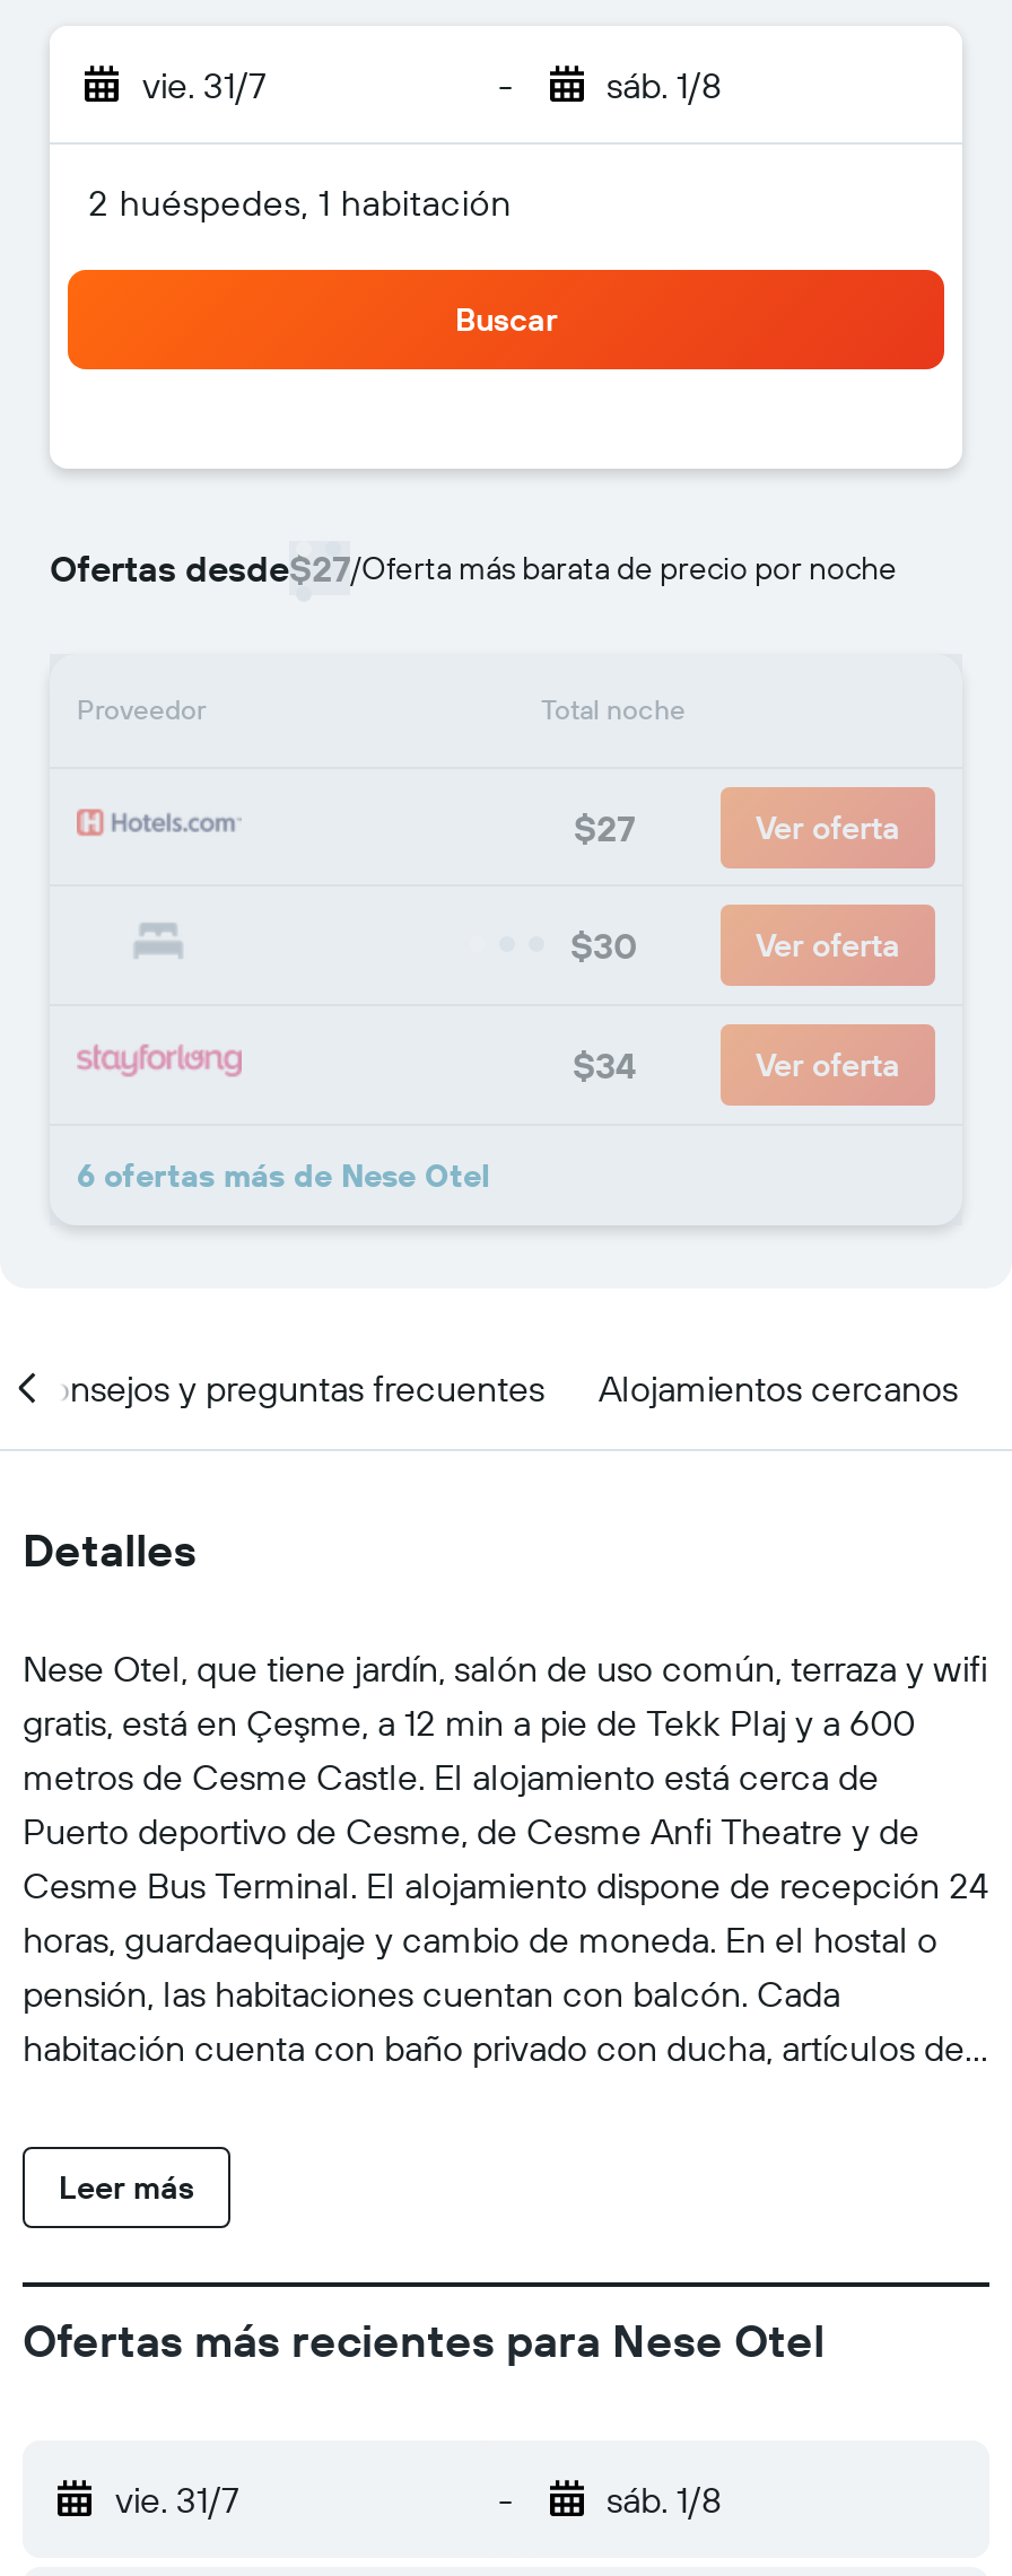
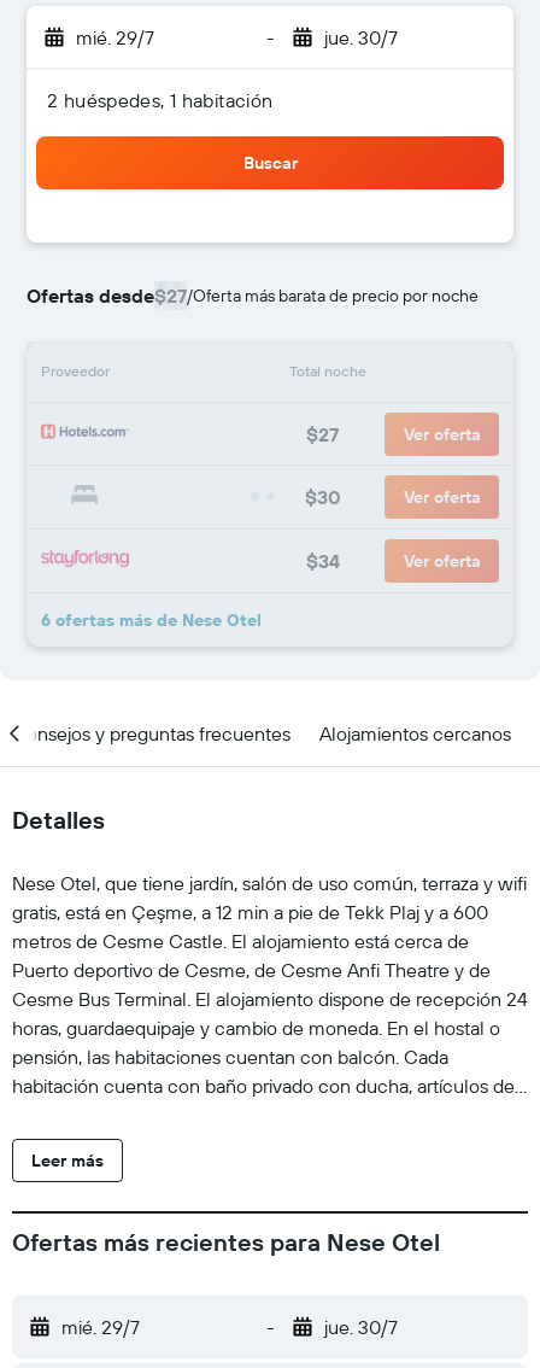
[142,62,267,107] vie. 31/7 -> [76,25,154,49] mié. 29/7
[607,62,722,107] sáb. 1/8 -> [324,25,397,49] jue. 30/7
[115,2477,239,2522] vie. 31/7 -> [61,1315,140,1339] mié. 29/7
[607,2477,722,2522] sáb. 1/8 -> [324,1315,397,1339] jue. 30/7

